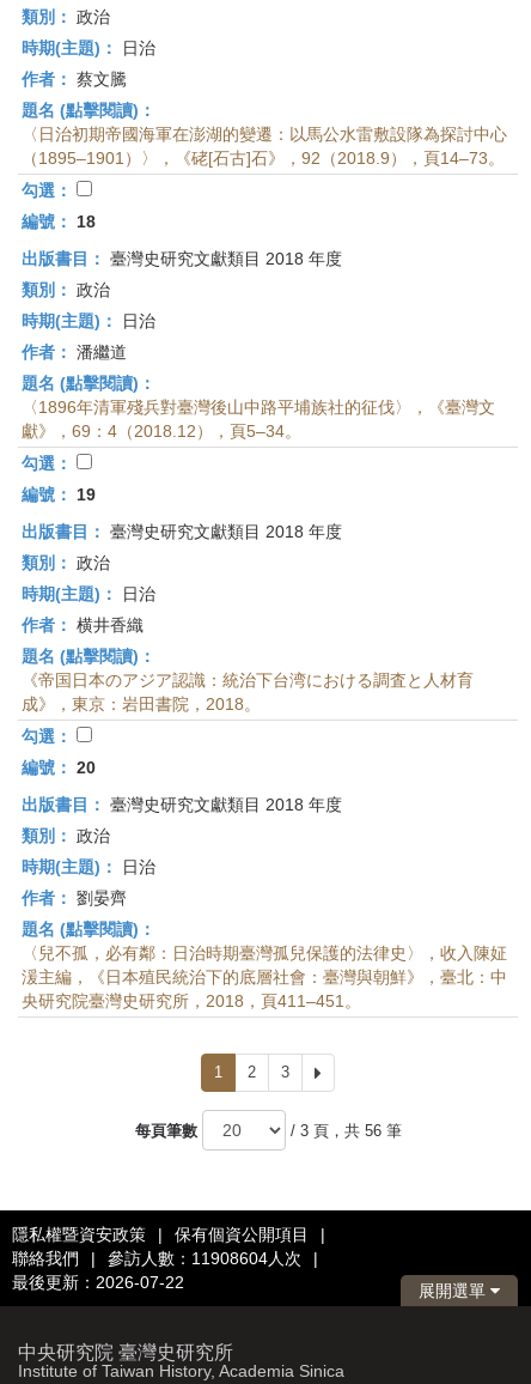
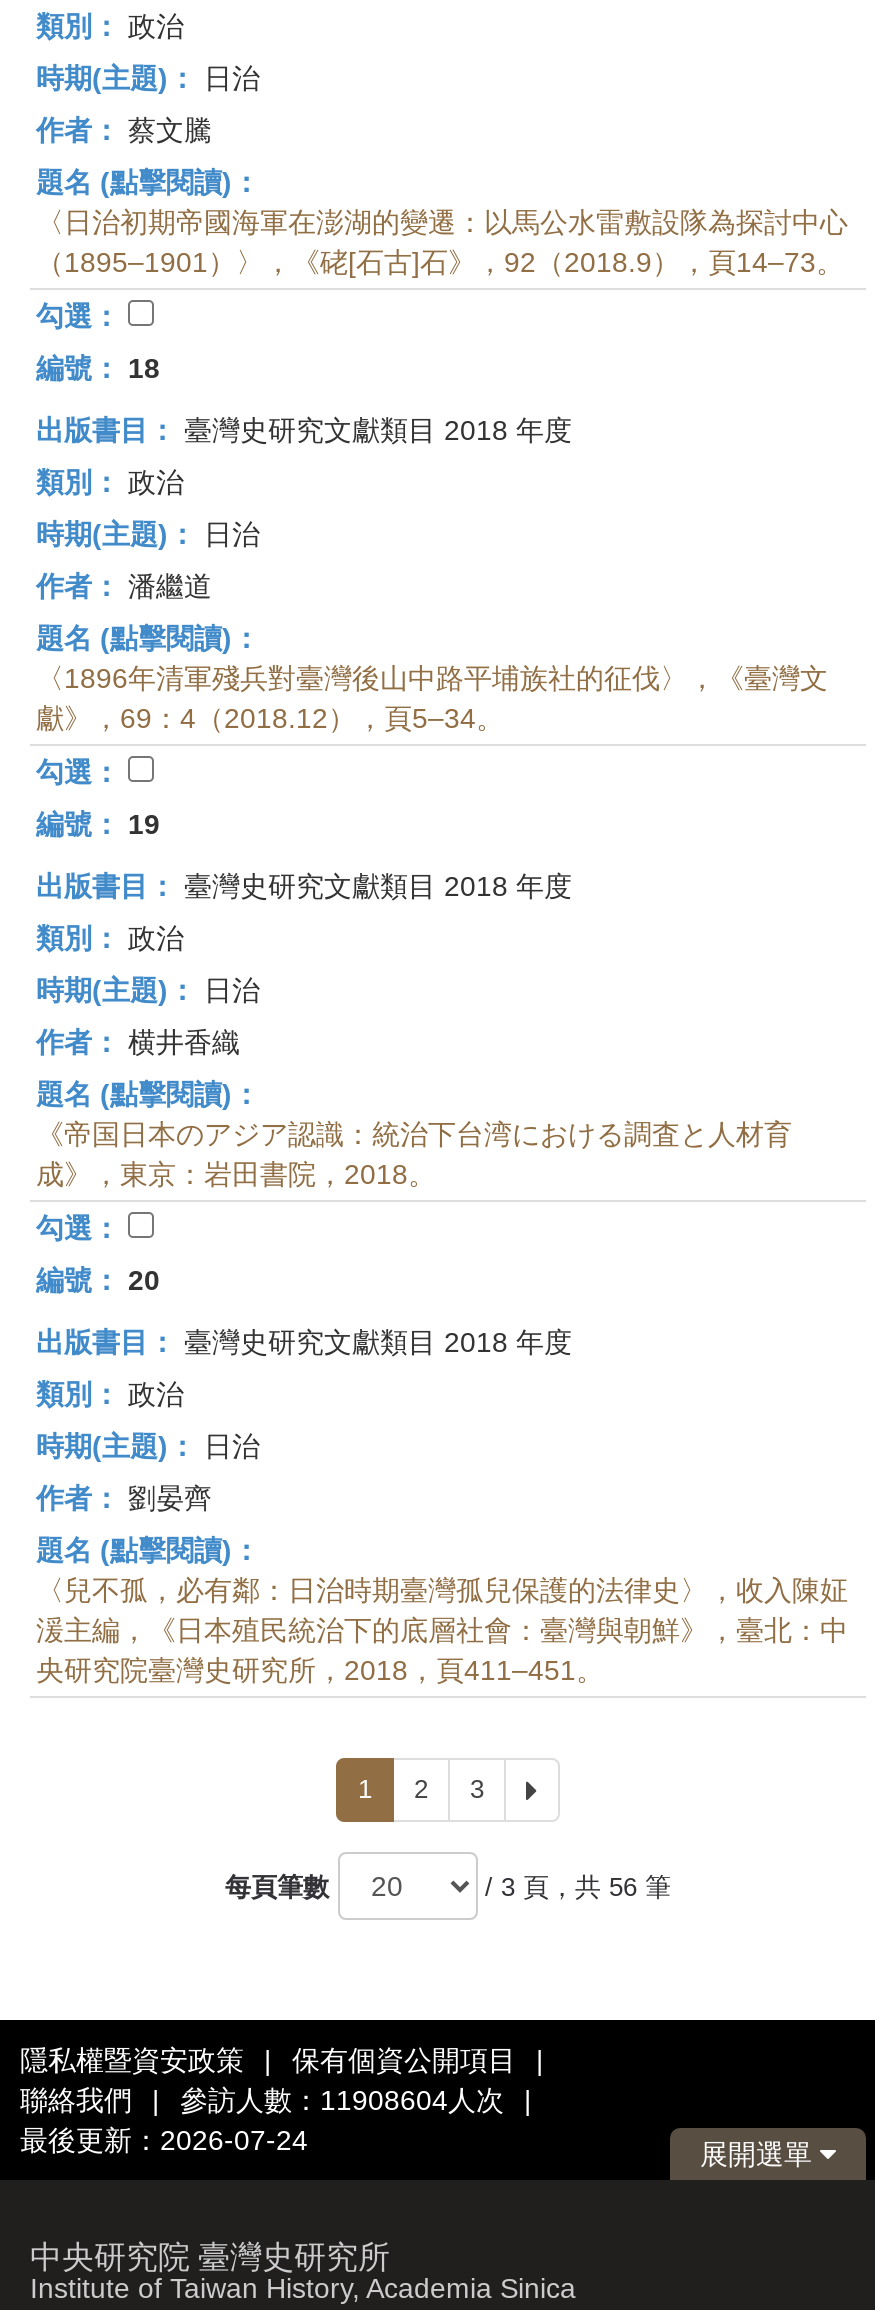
[12,1273,184,1292] 最後更新：2026-07-22 -> [20,2124,308,2156] 最後更新：2026-07-24

